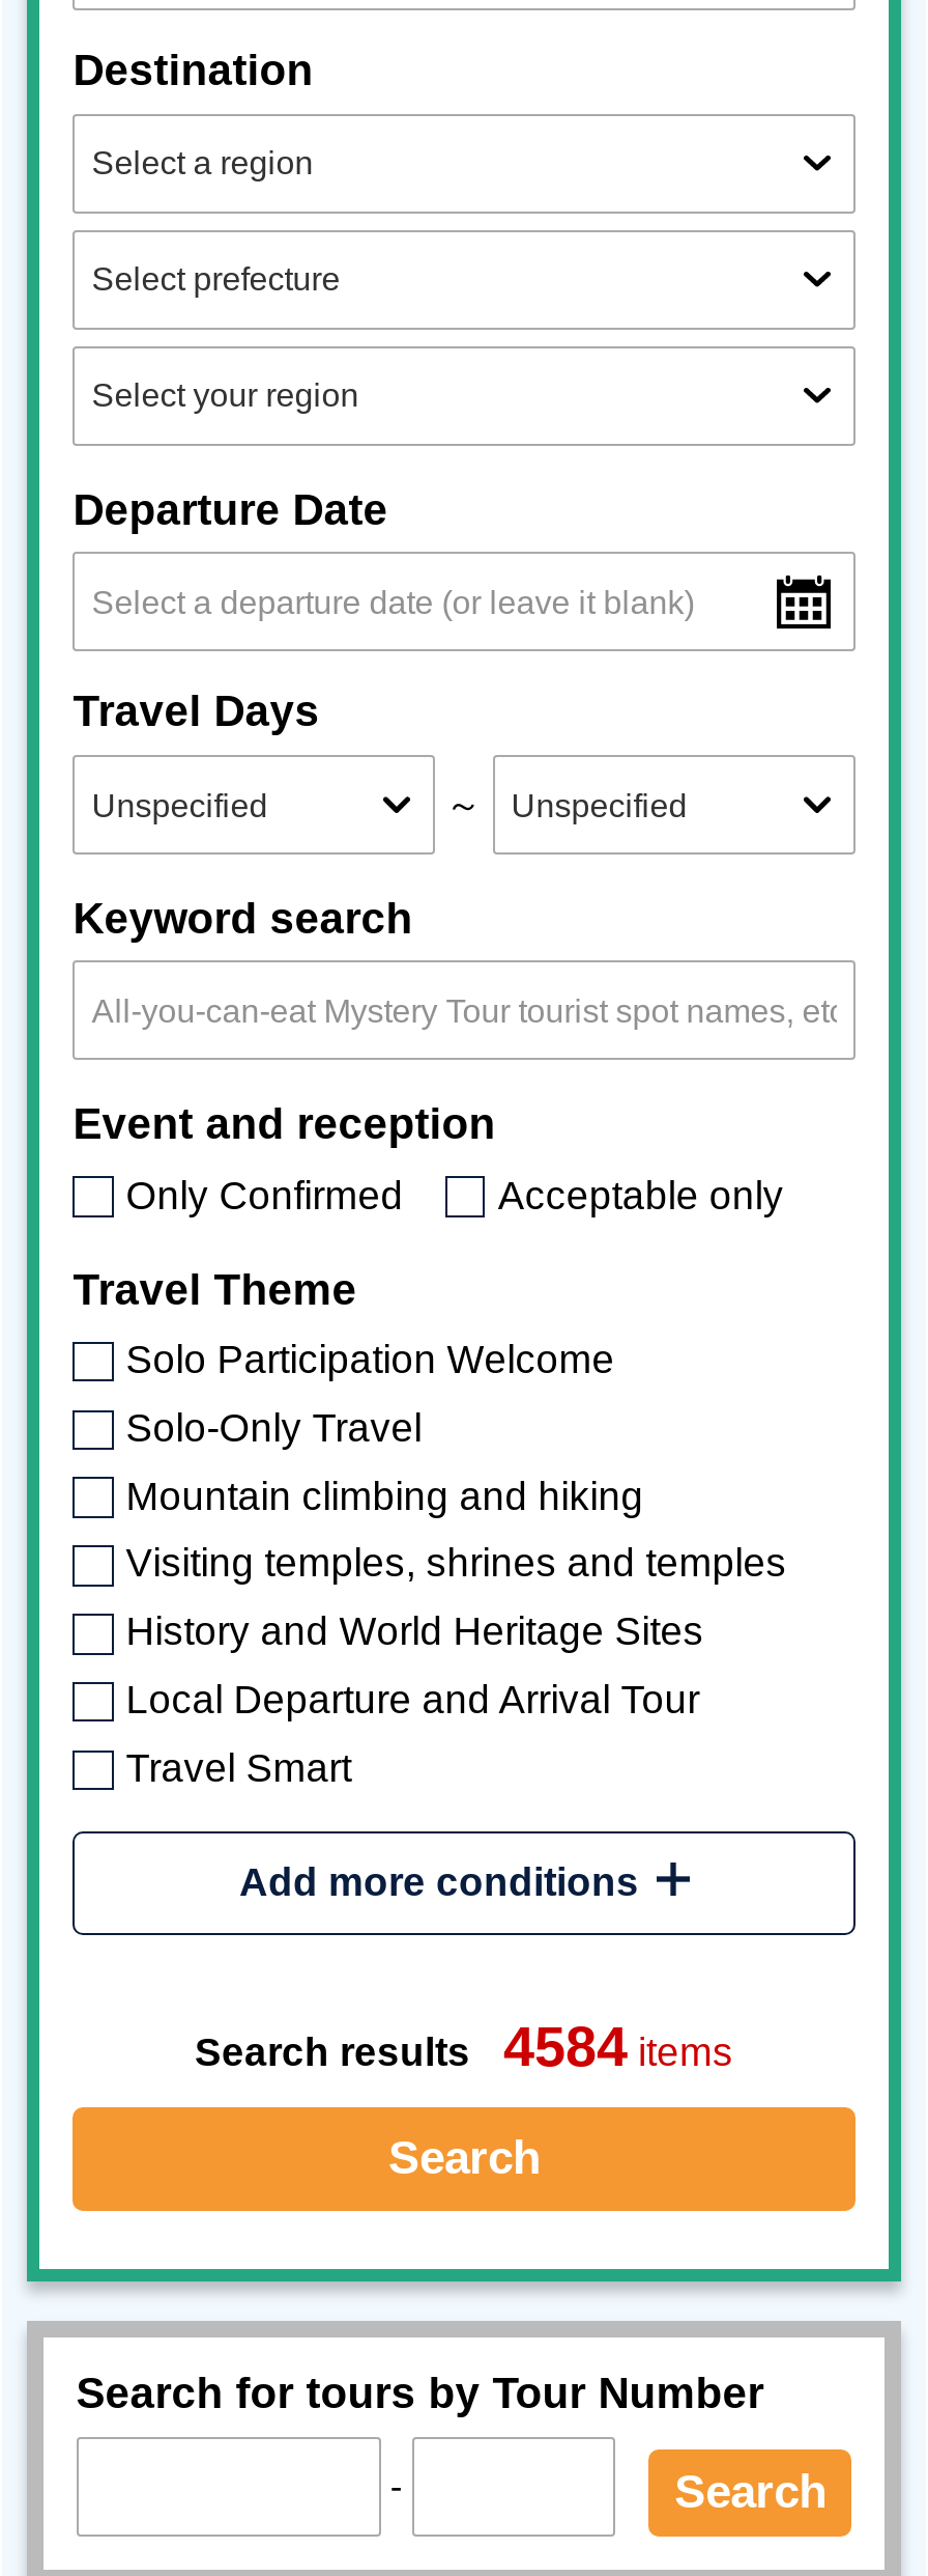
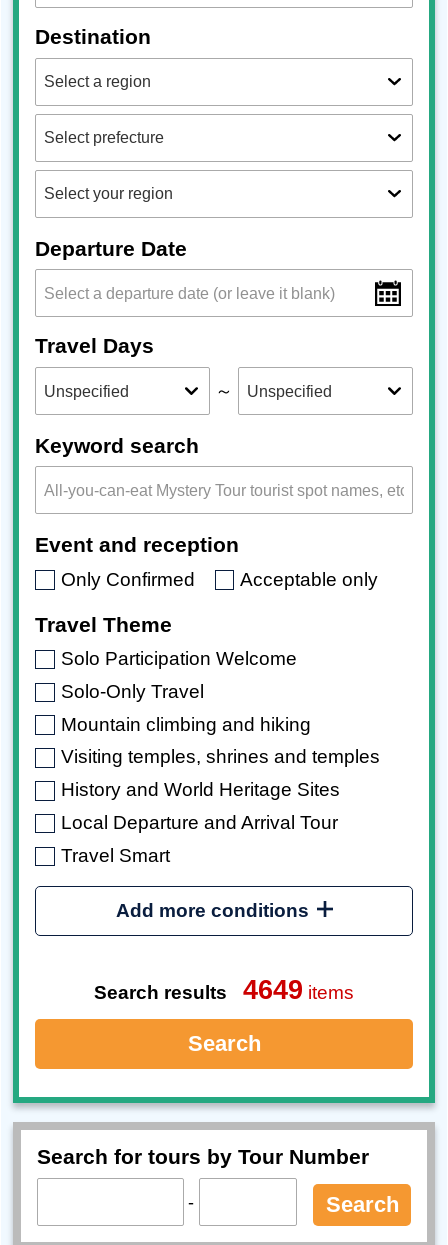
[195,2013,733,2077] Search results 4584 items -> [94,974,354,1005] Search results 4649 items

